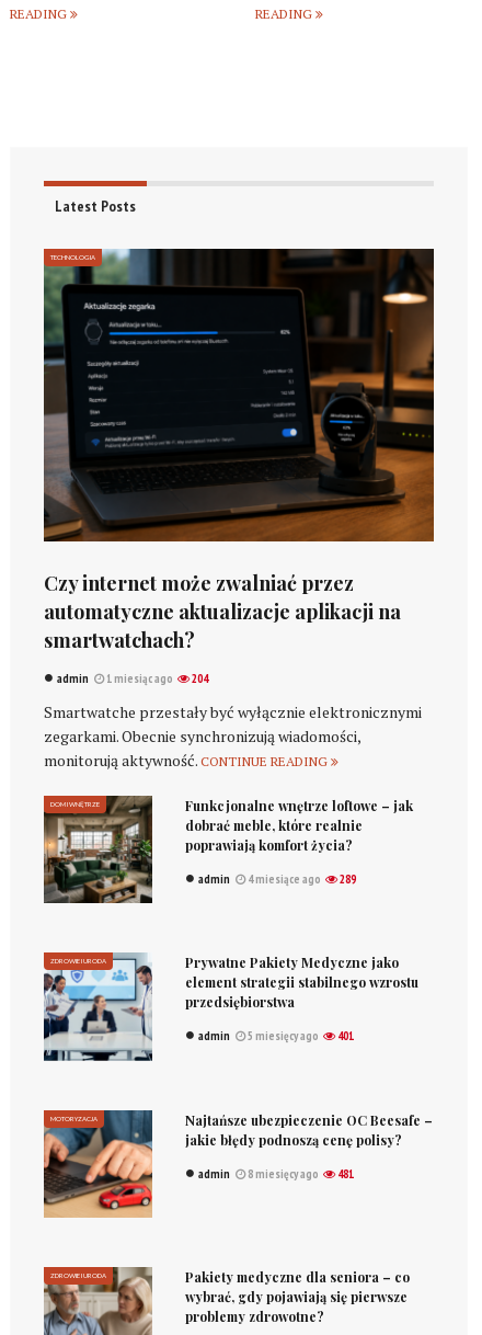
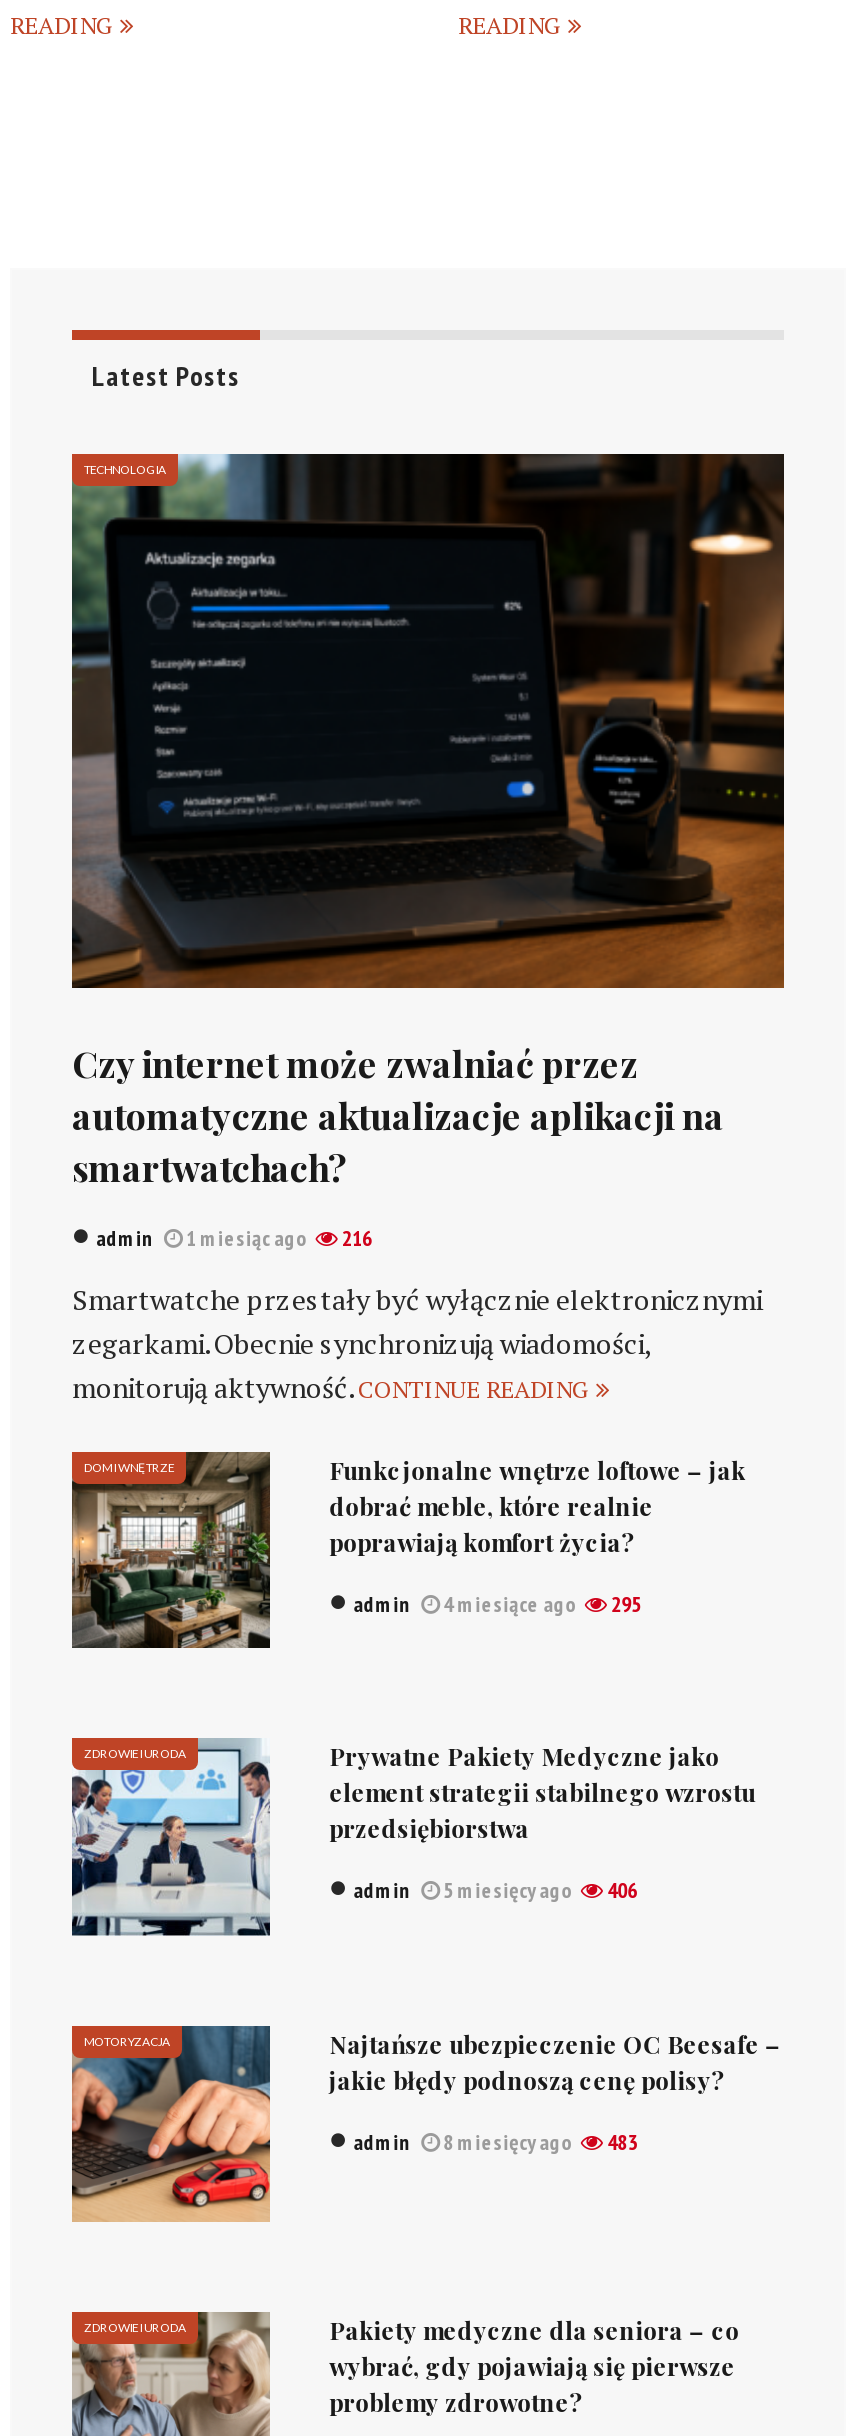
[57,670,208,686] admin 1 miesiąc ago 204 -> [96,1223,372,1251] admin 1 miesiąc ago 216
[198,871,356,886] admin 4 miesiące ago 289 -> [353,1589,641,1617] admin 4 miesiące ago 295
[198,1028,354,1044] admin 5 miesięcy ago 401 -> [353,1876,637,1904] admin 5 miesięcy ago 406
[198,1166,354,1181] admin 8 miesięcy ago 481 -> [353,2128,637,2156] admin 8 miesięcy ago 483

